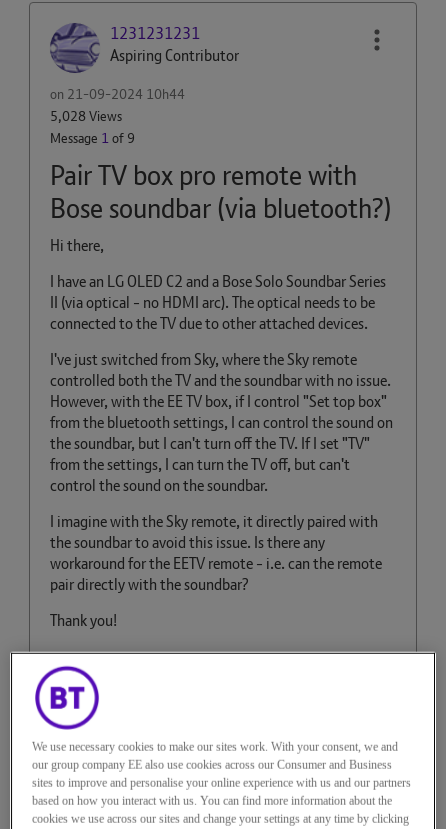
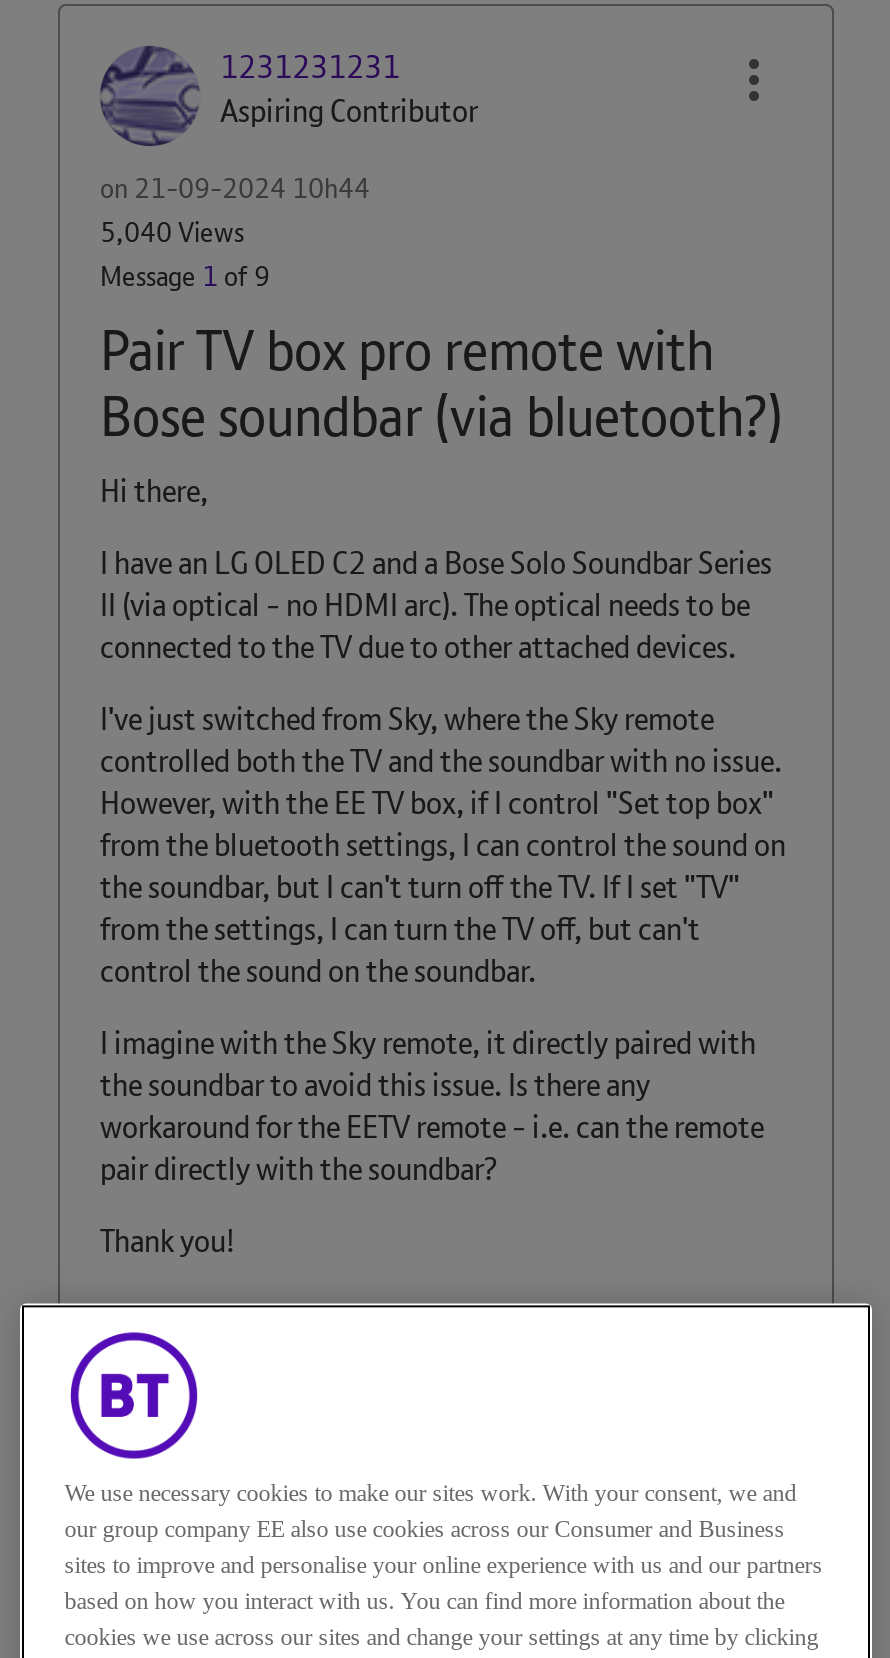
[50,107,122,125] 5,028 Views -> [100,214,244,250] 5,040 Views

